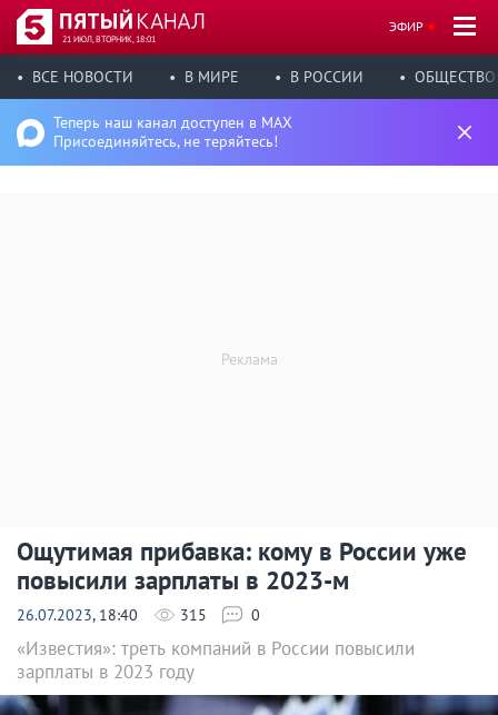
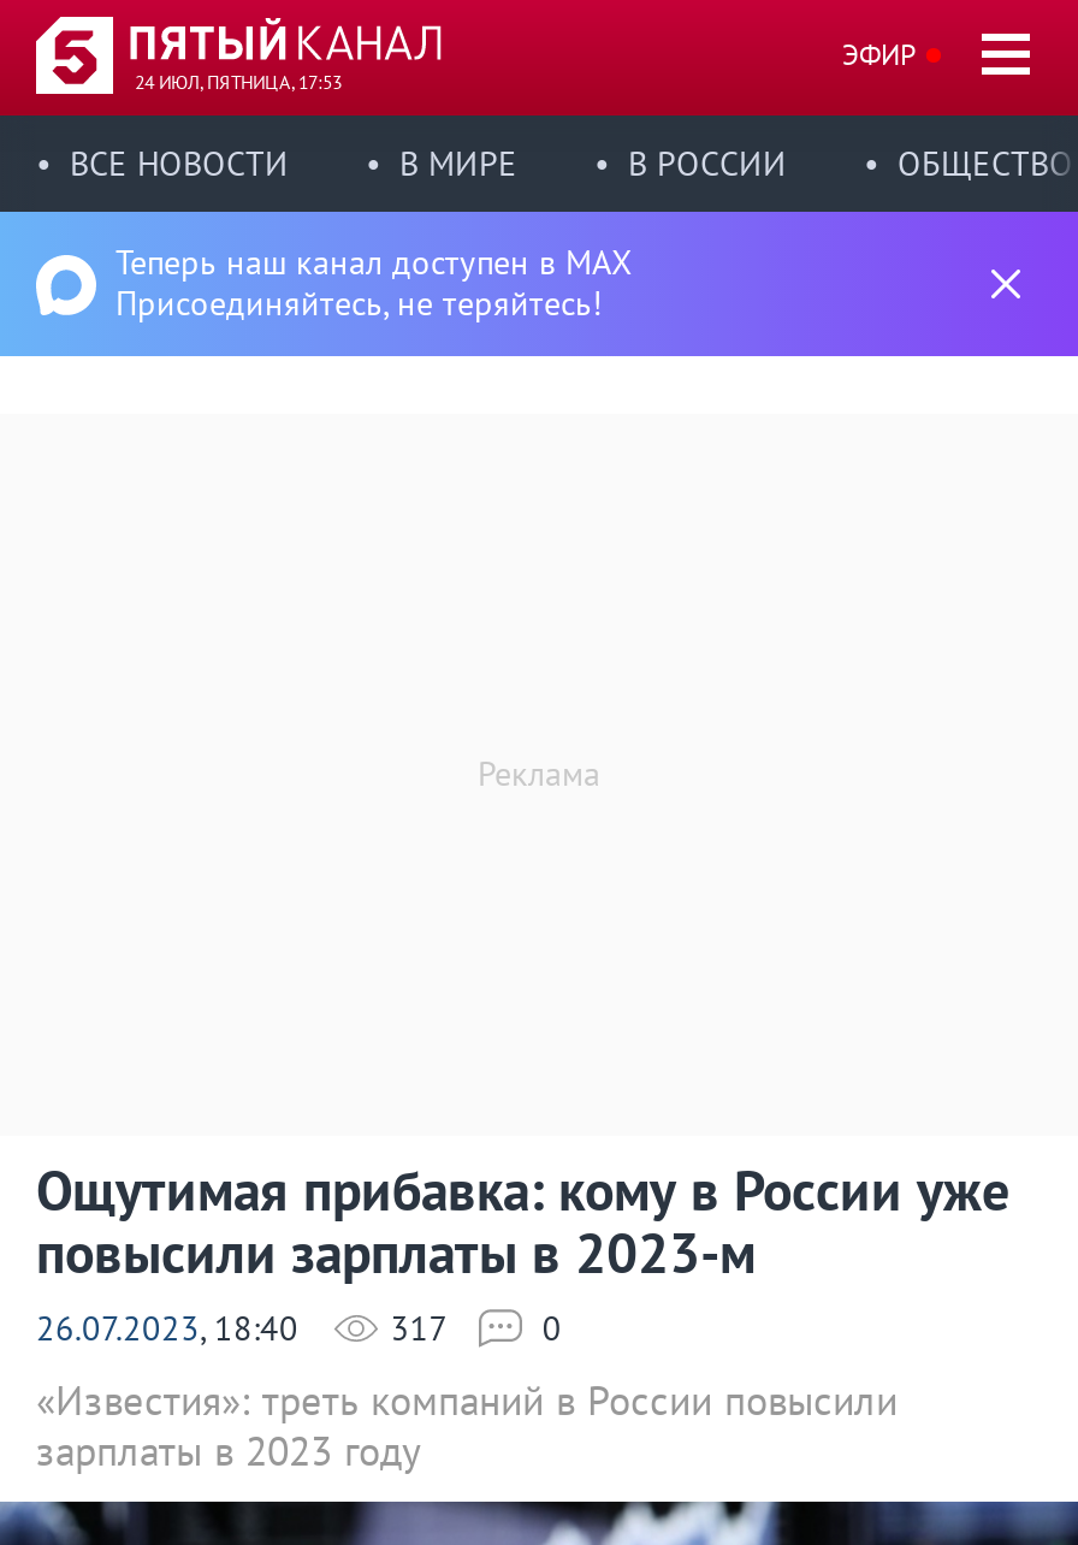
[62,33,156,44] 21 ИЮЛ, ВТОРНИК, 18:01 -> [135,70,342,94] 24 ИЮЛ, ПЯТНИЦА, 17:53
[17,605,207,625] 26.07.2023, 18:40 315 -> [36,1307,446,1350] 26.07.2023, 18:40 317

